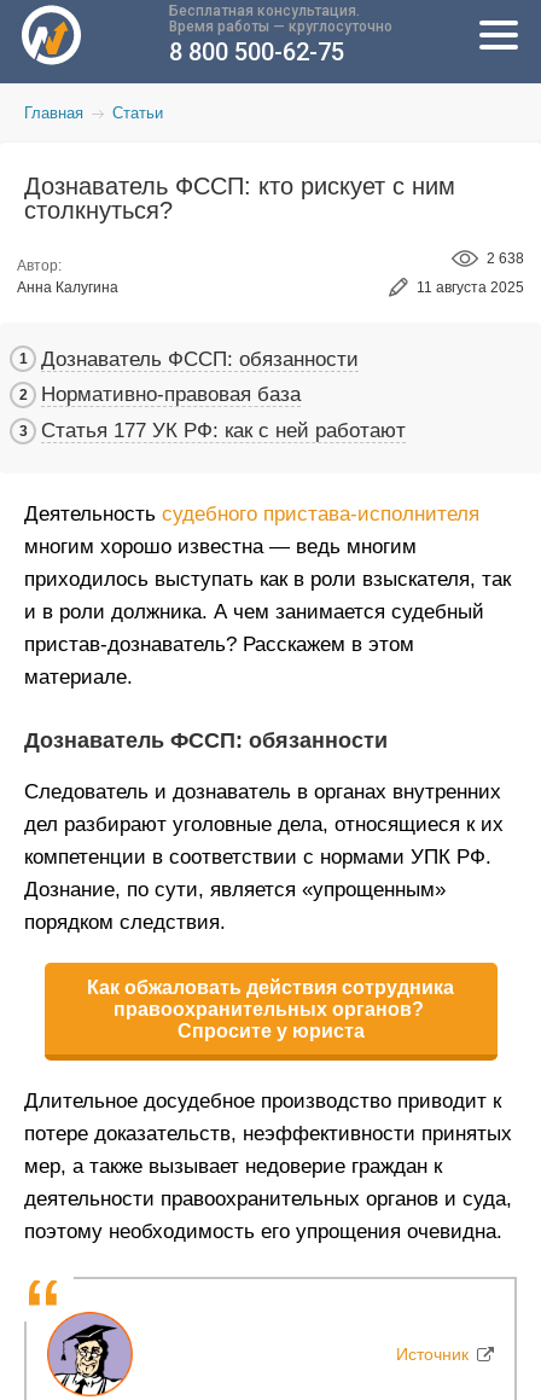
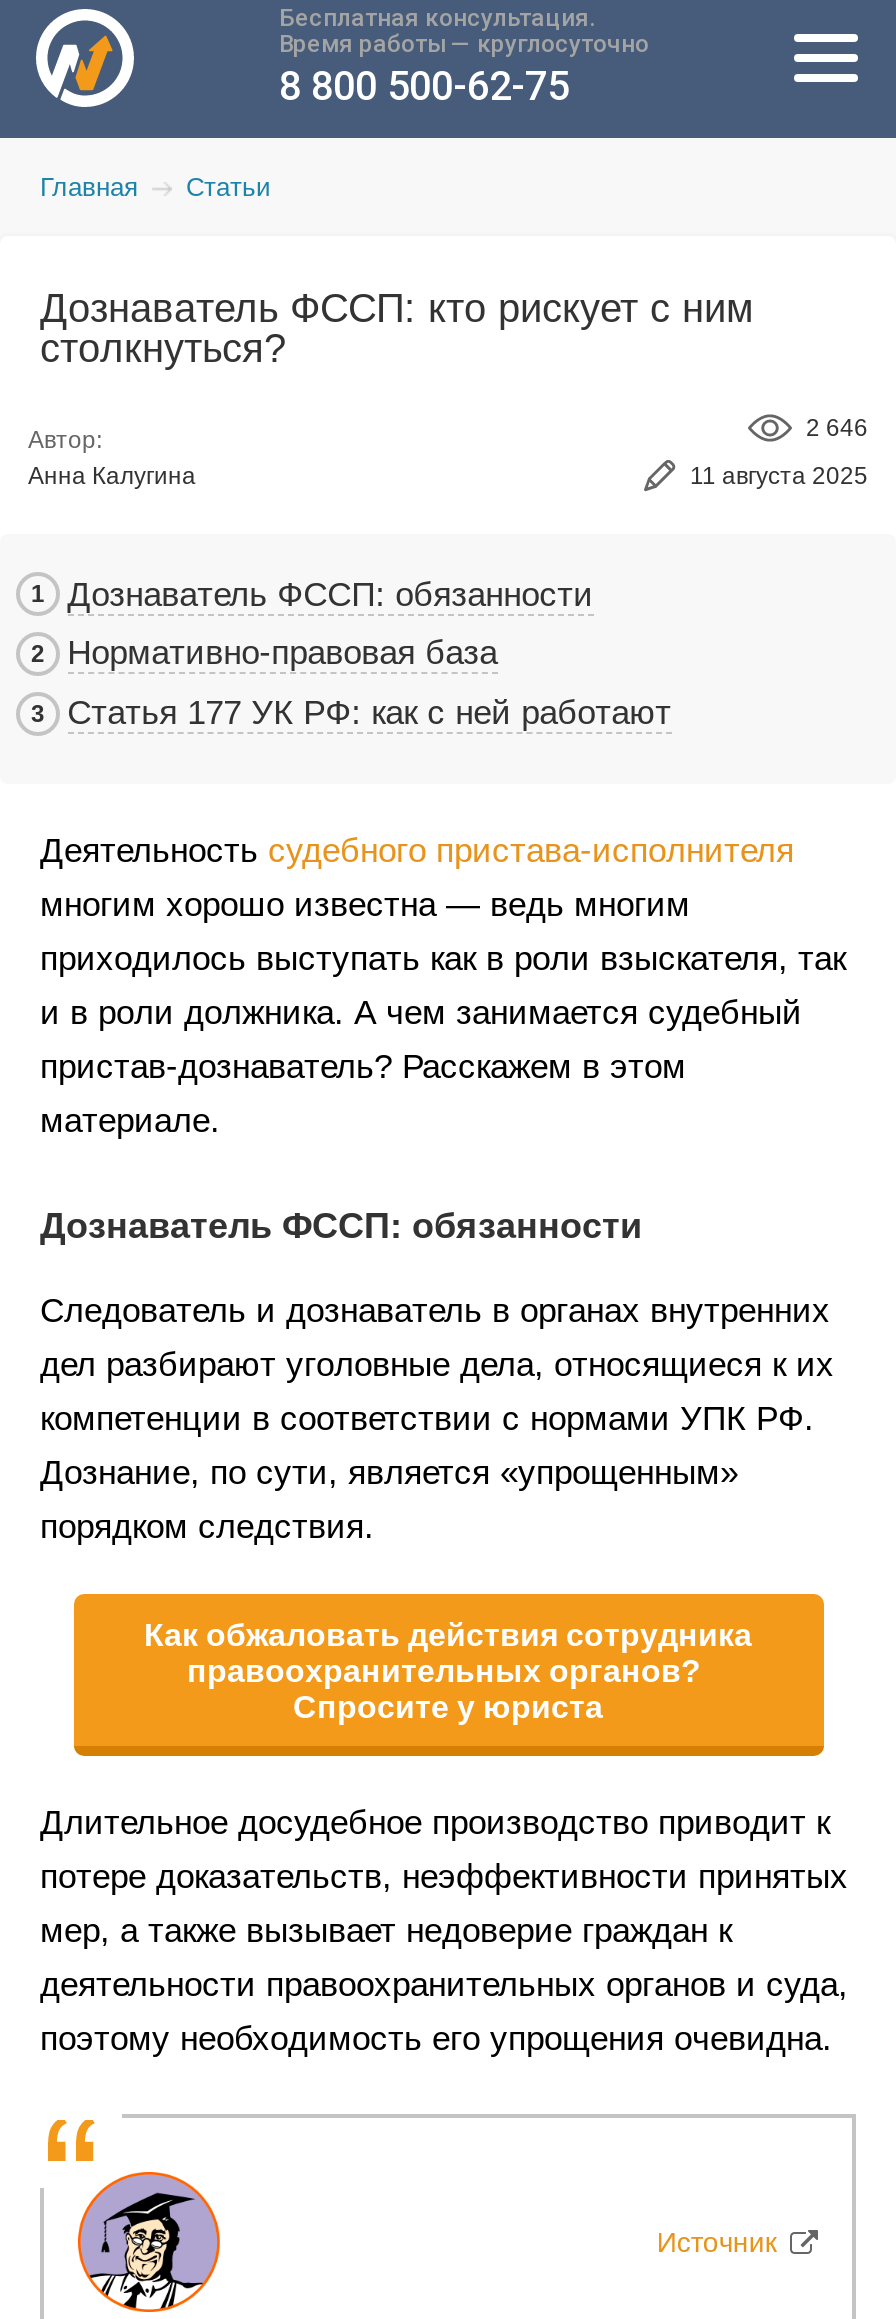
[487,250,524,267] 2 638 -> [806,414,868,442] 2 646

